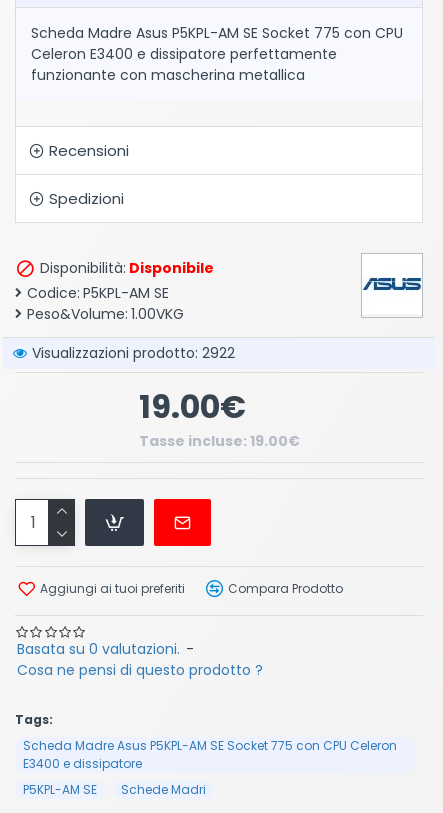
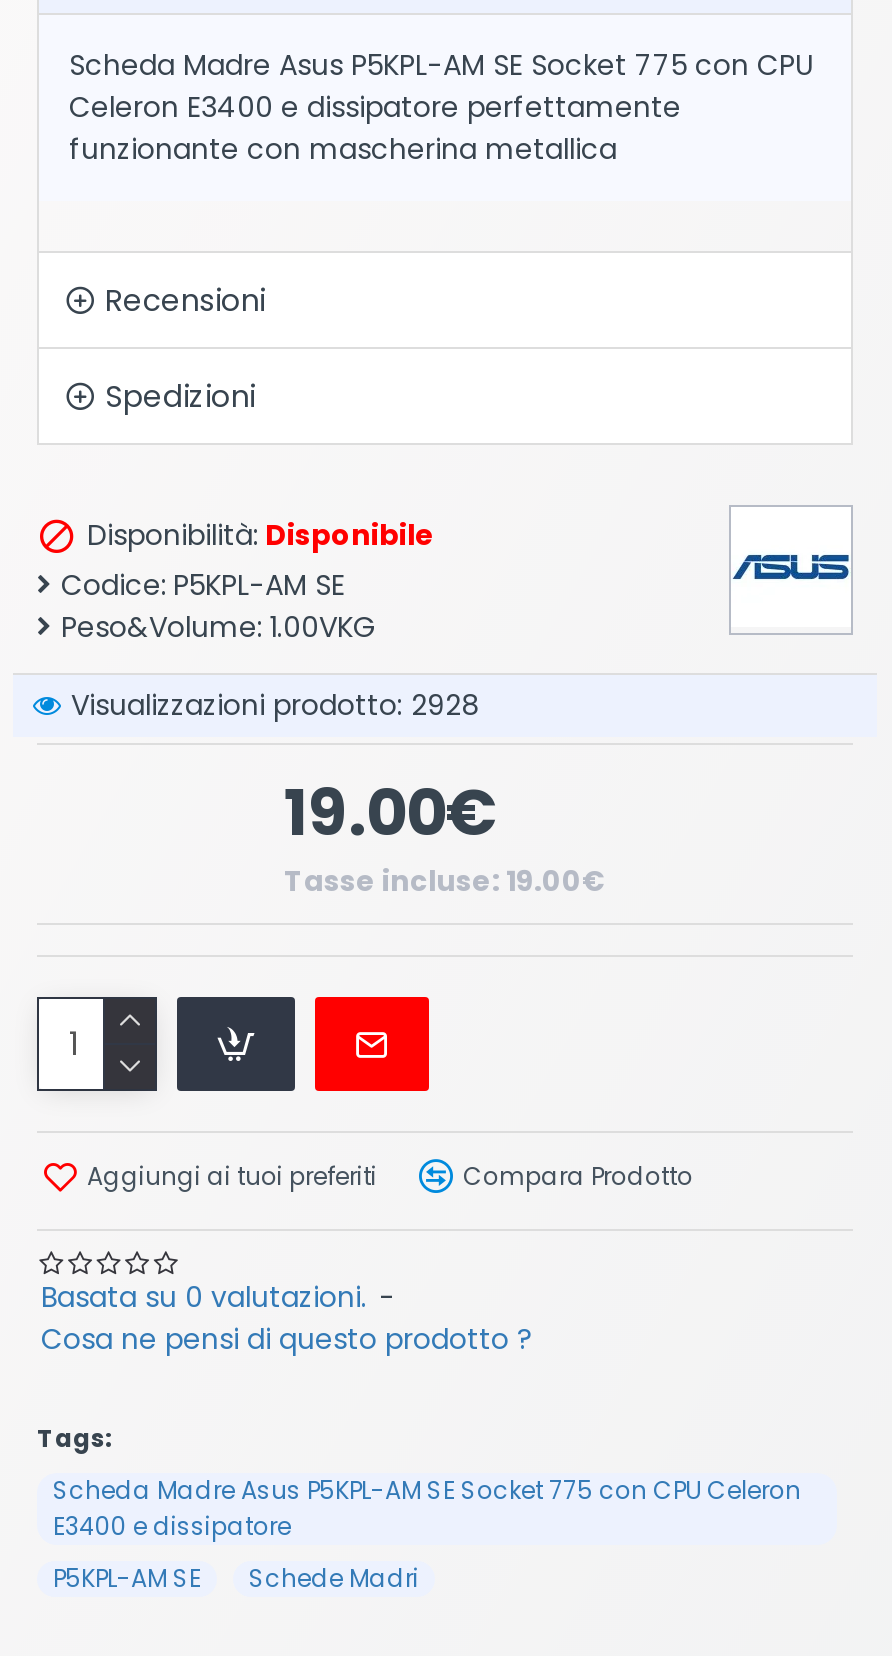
[32,343,235,363] Visualizzazioni prodotto: 2922 -> [71,685,479,725] Visualizzazioni prodotto: 2928

